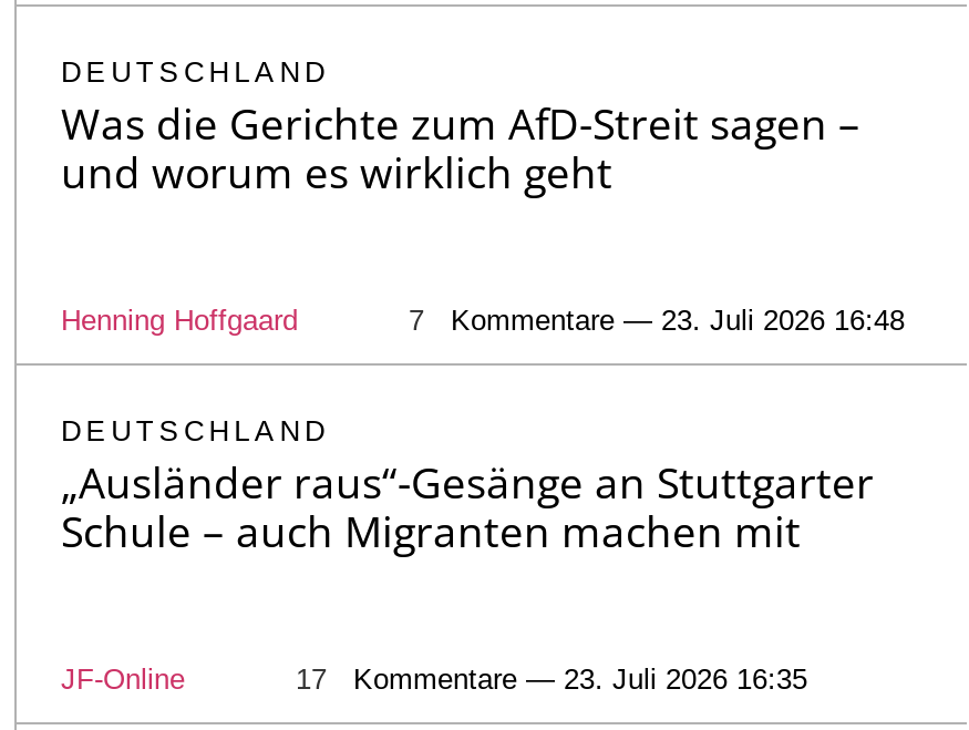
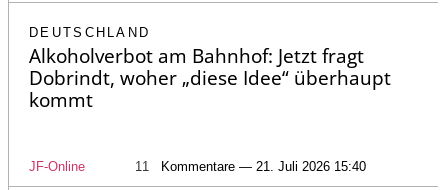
[61,95,905,561] Was die Gerichte zum AfD-Streit sagen – | und worum es wirklich geht | Henning Hoffgaard | 7 | Kommentare — 23. Juli 2026 16:48 | DEUTSCHLAND | „Ausländer raus“-Gesänge an Stuttgarter | Schule – auch Migranten machen mit -> [29,43,391,113] Alkoholverbot am Bahnhof: Jetzt fragt | Dobrindt, woher „diese Idee“ überhaupt | kommt
[287,663,327,696] 17 -> [131,159,149,174] 11
[353,663,807,696] Kommentare — 23. Juli 2026 16:35 -> [161,159,366,174] Kommentare — 21. Juli 2026 15:40

